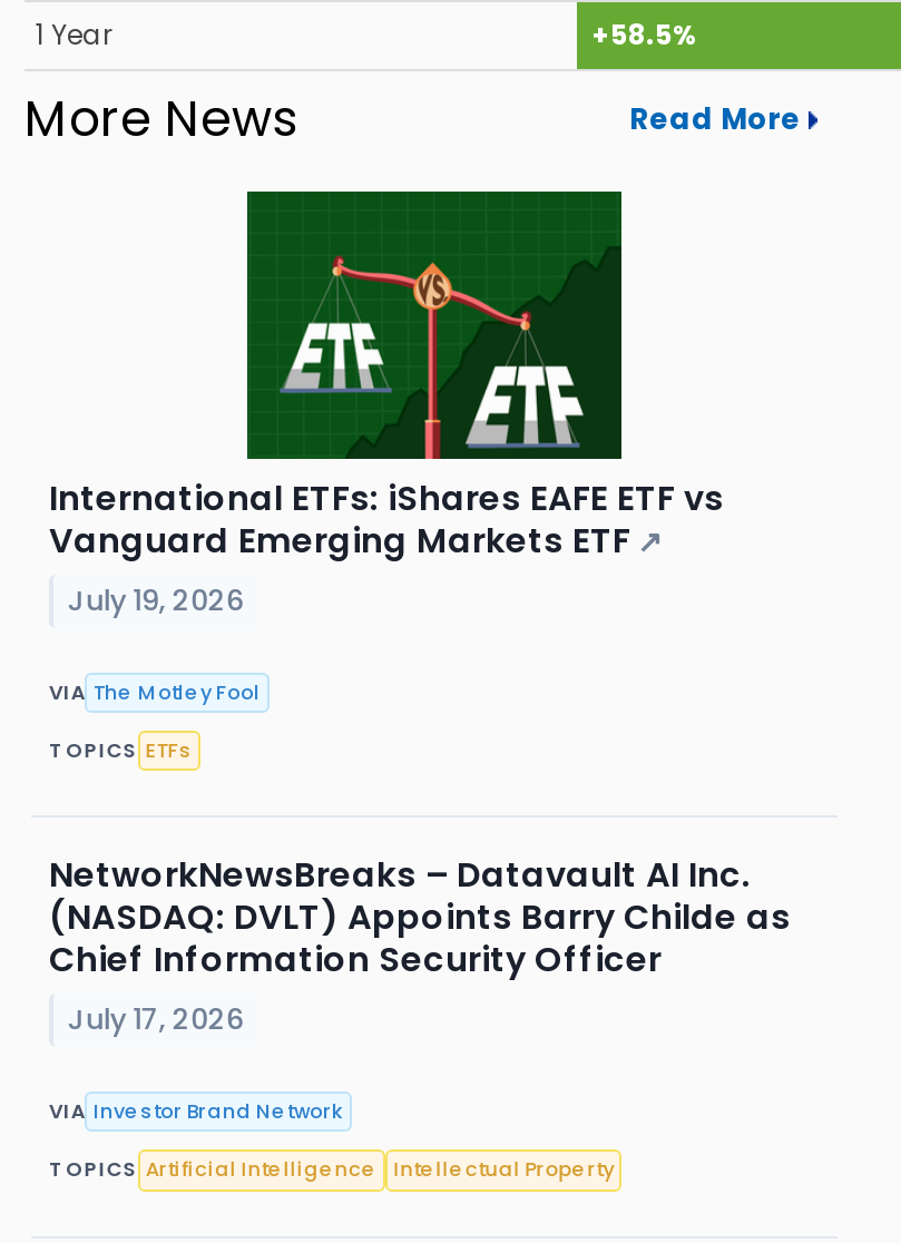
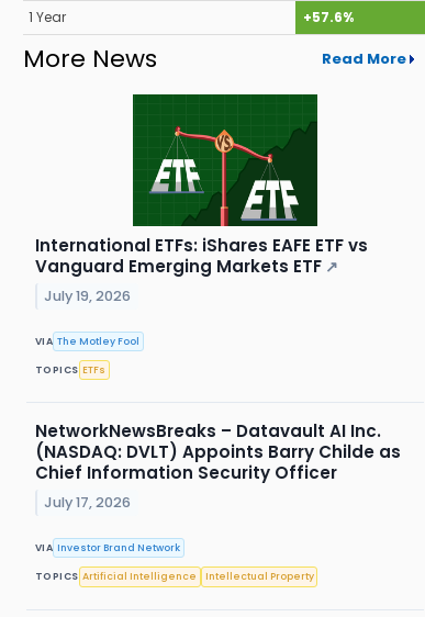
[592,16,695,54] +58.5% -> [303,8,354,27] +57.6%

